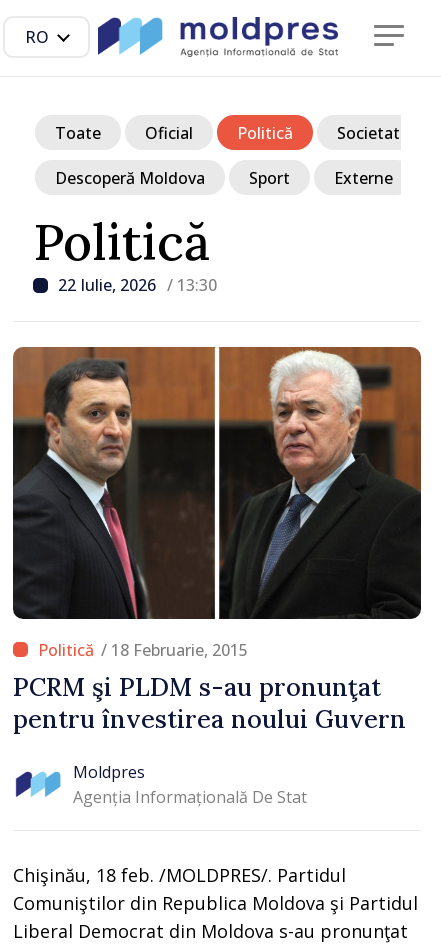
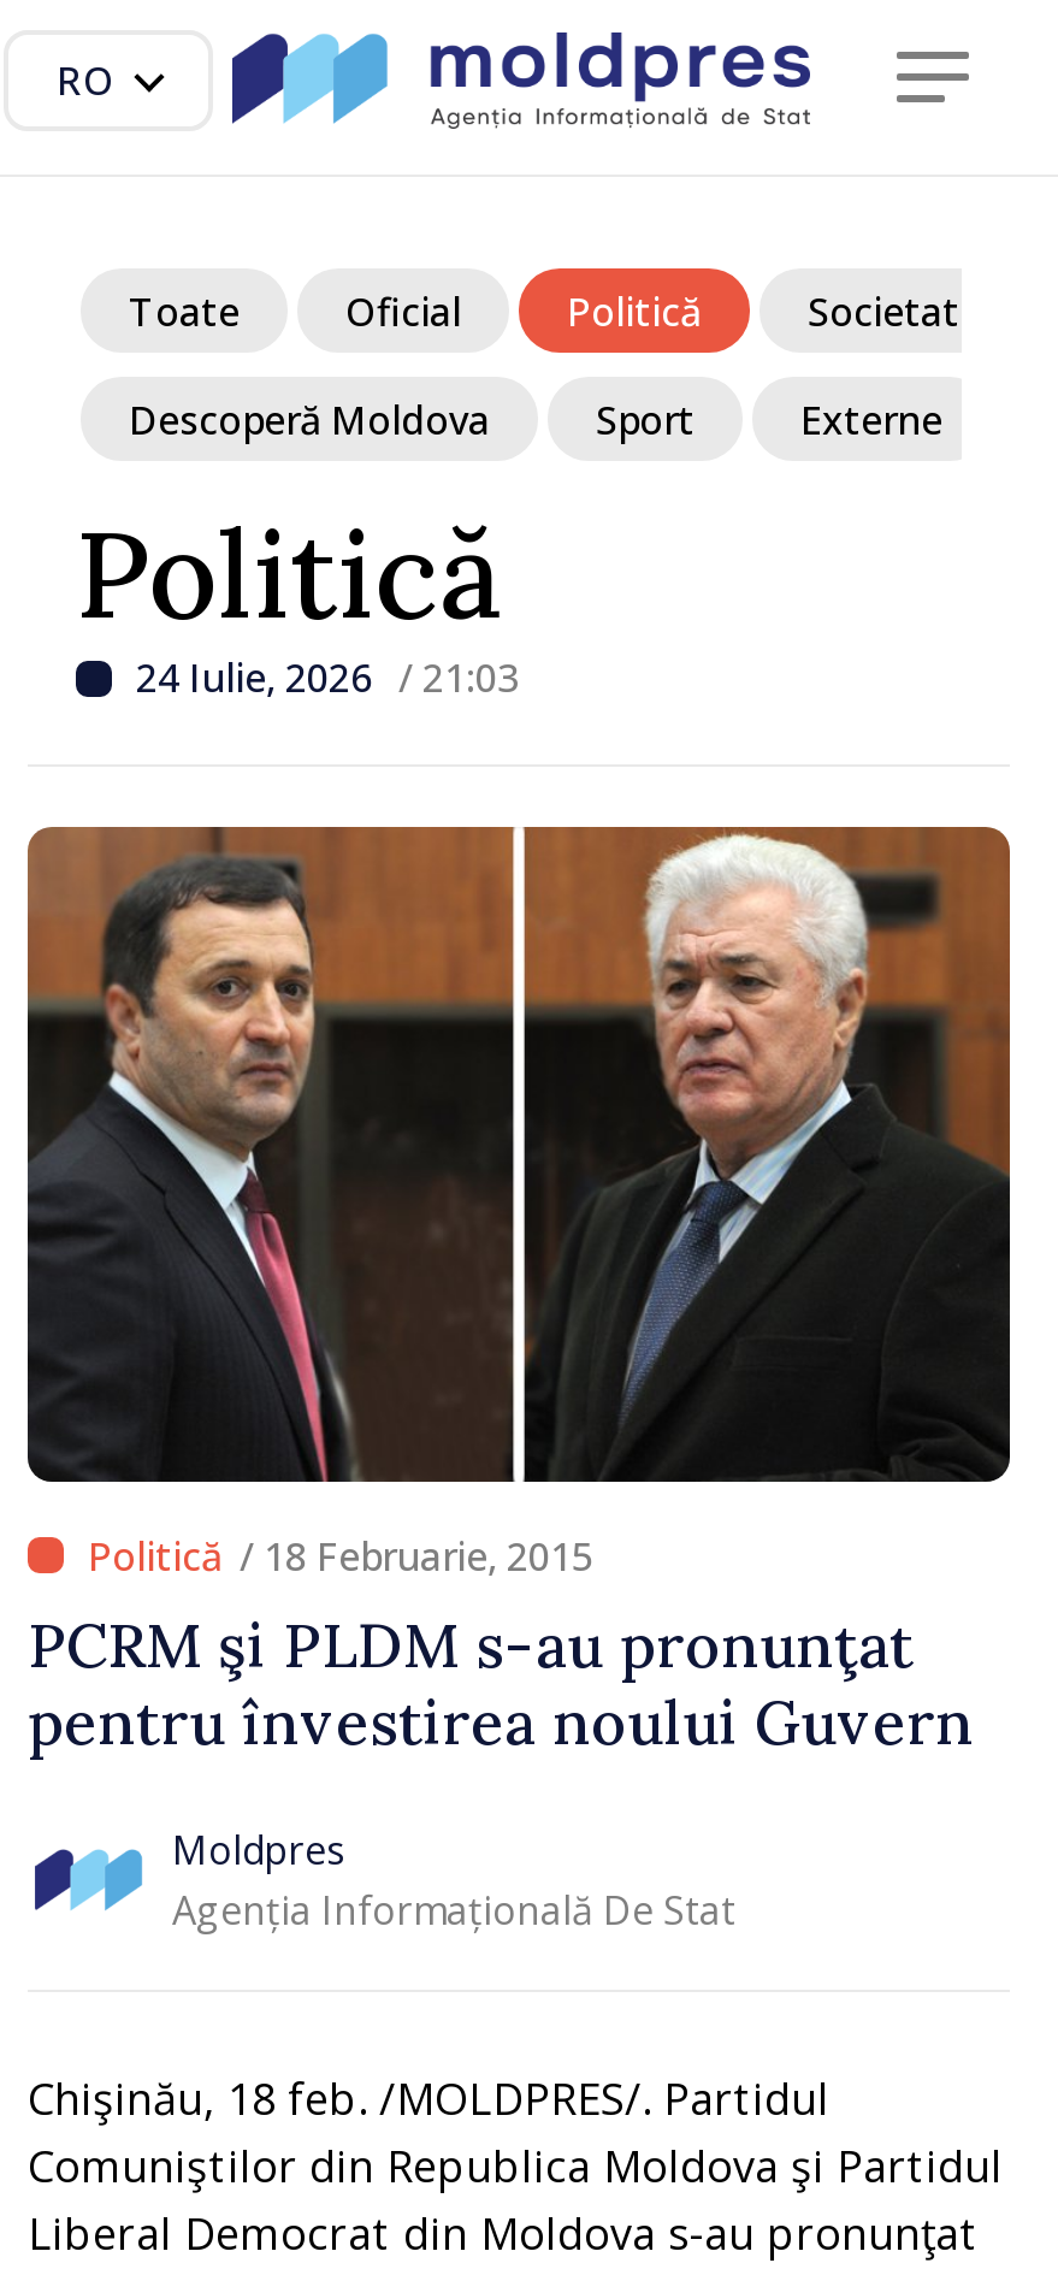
[58,274,217,296] 22 Iulie, 2026 / 13:30 -> [136,651,519,704] 24 Iulie, 2026 / 21:03

